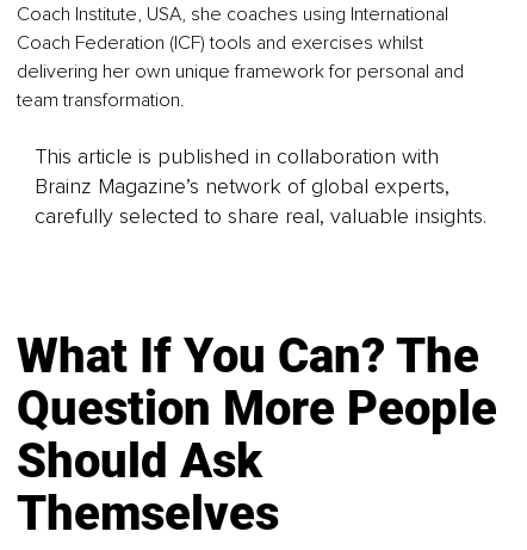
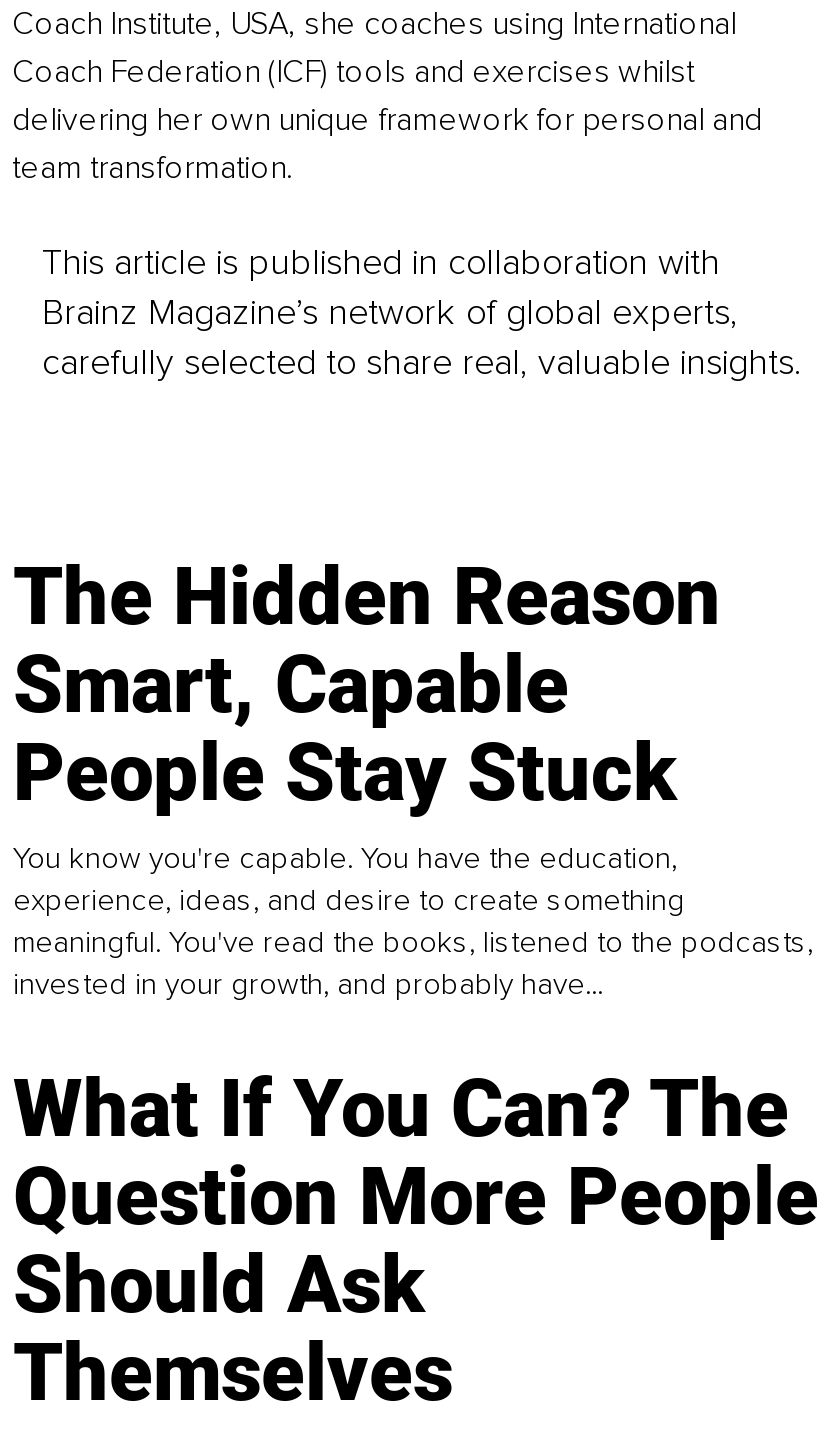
none -> [13,549,813,1001] The Hidden Reason | Smart, Capable | People Stay Stuck | You know you're capable. You have the education, | experience, ideas, and desire to create something | meaningful. You've read the books, listened to the podcasts, | invested in your growth, and probably have...

